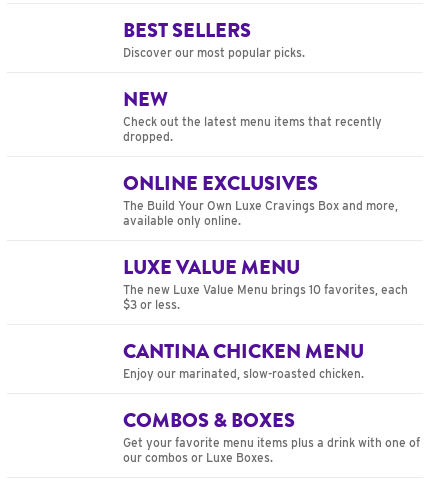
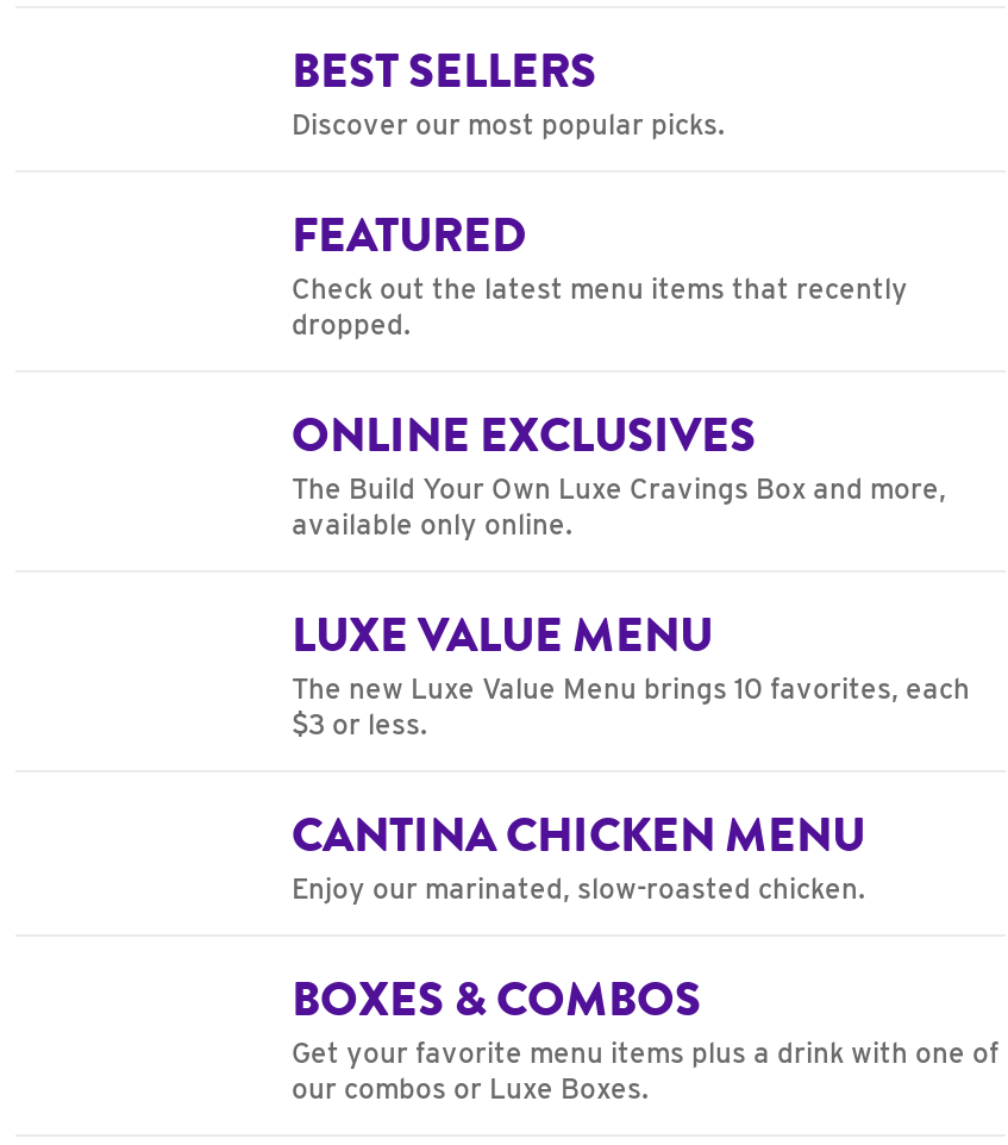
[123,85,168,114] NEW -> [292,201,527,270] FEATURED
[123,406,295,435] COMBOS & BOXES -> [292,965,701,1034] BOXES & COMBOS

